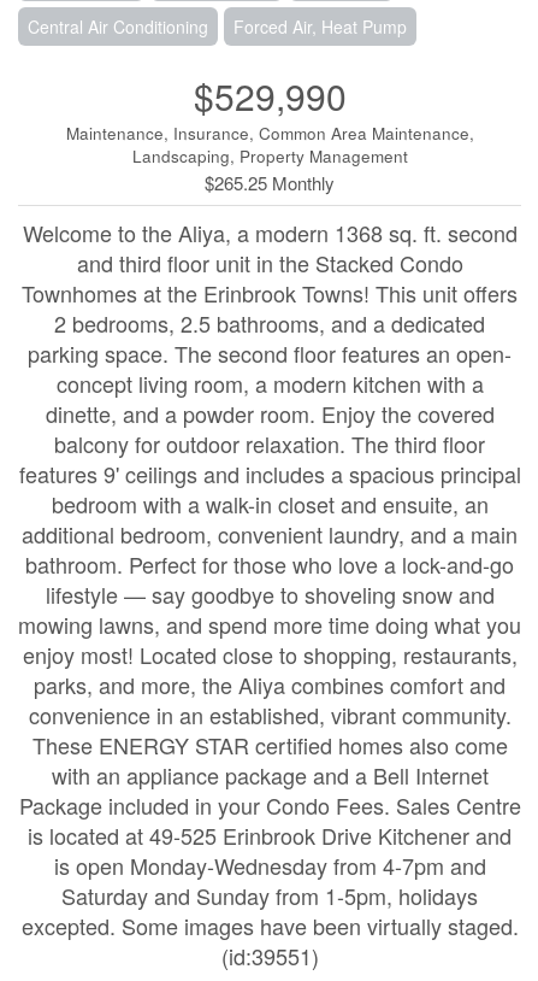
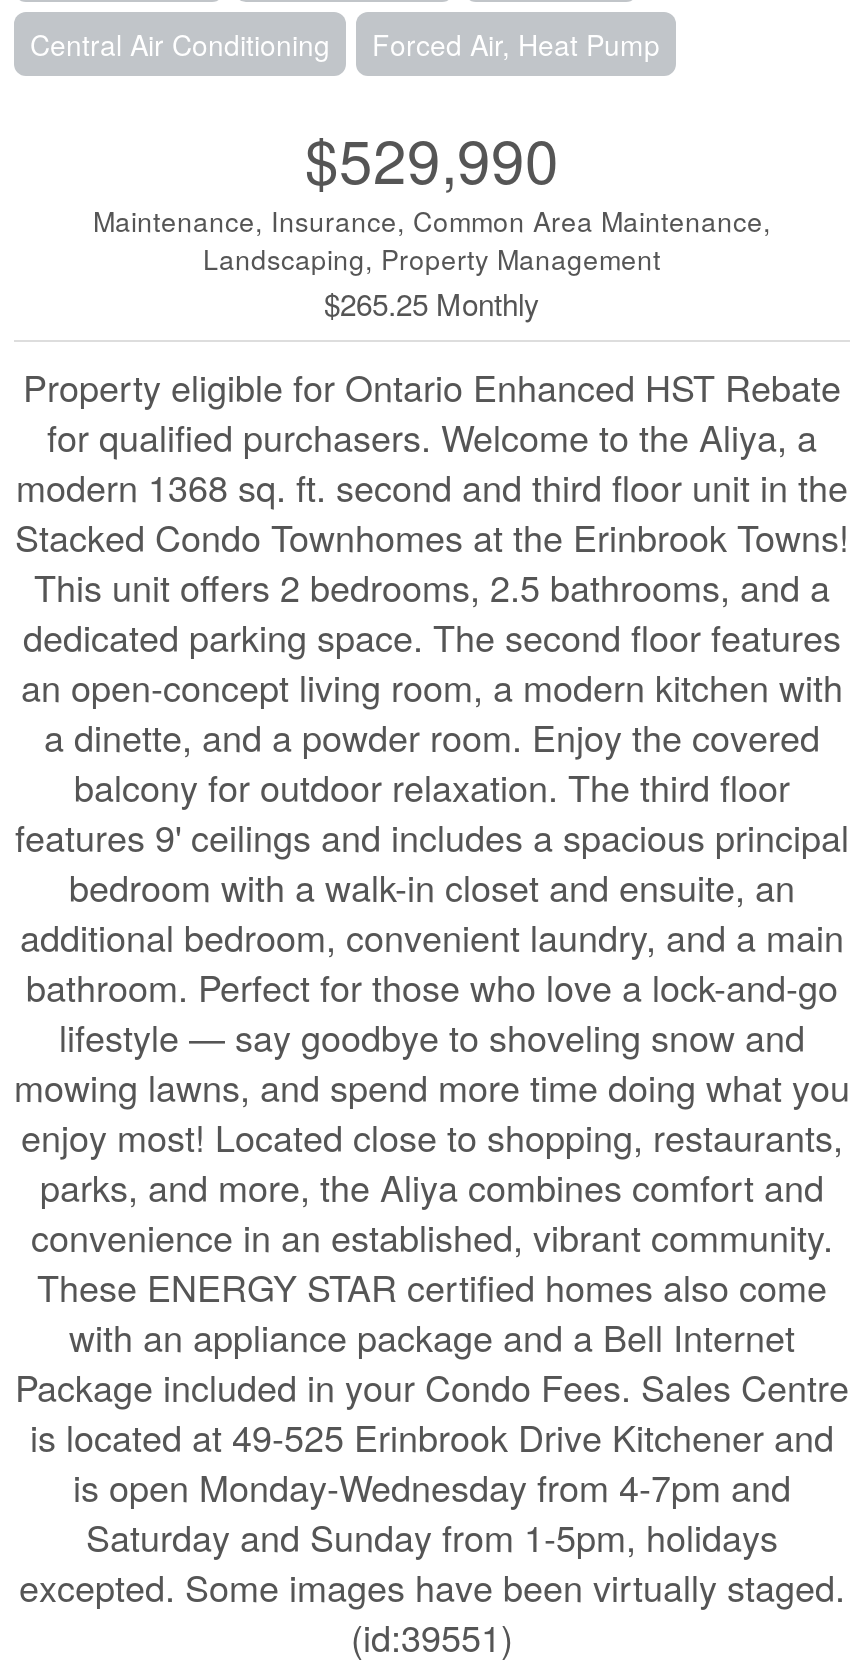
[22,217,518,429] Welcome to the Aliya, a modern 1368 sq. ft. second | and third floor unit in the Stacked Condo | Townhomes at the Erinbrook Towns! This unit offers | 2 bedrooms, 2.5 bathrooms, and a dedicated | parking space. The second floor features an open- | concept living room, a modern kitchen with a | dinette, and a powder room. Enjoy the covered -> [15,360,849,762] Property eligible for Ontario Enhanced HST Rebate | for qualified purchasers. Welcome to the Aliya, a | modern 1368 sq. ft. second and third floor unit in the | Stacked Condo Townhomes at the Erinbrook Towns! | This unit offers 2 bedrooms, 2.5 bathrooms, and a | dedicated parking space. The second floor features | an open-concept living room, a modern kitchen with | a dinette, and a powder room. Enjoy the covered

